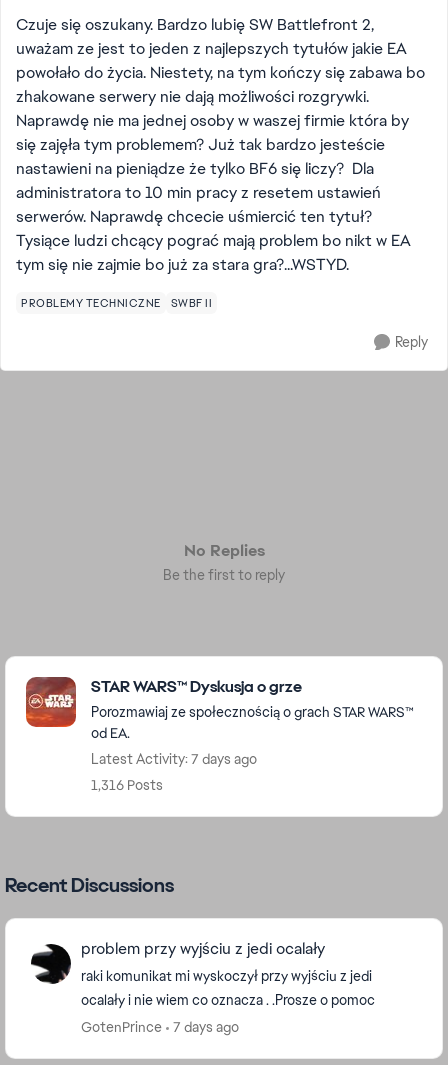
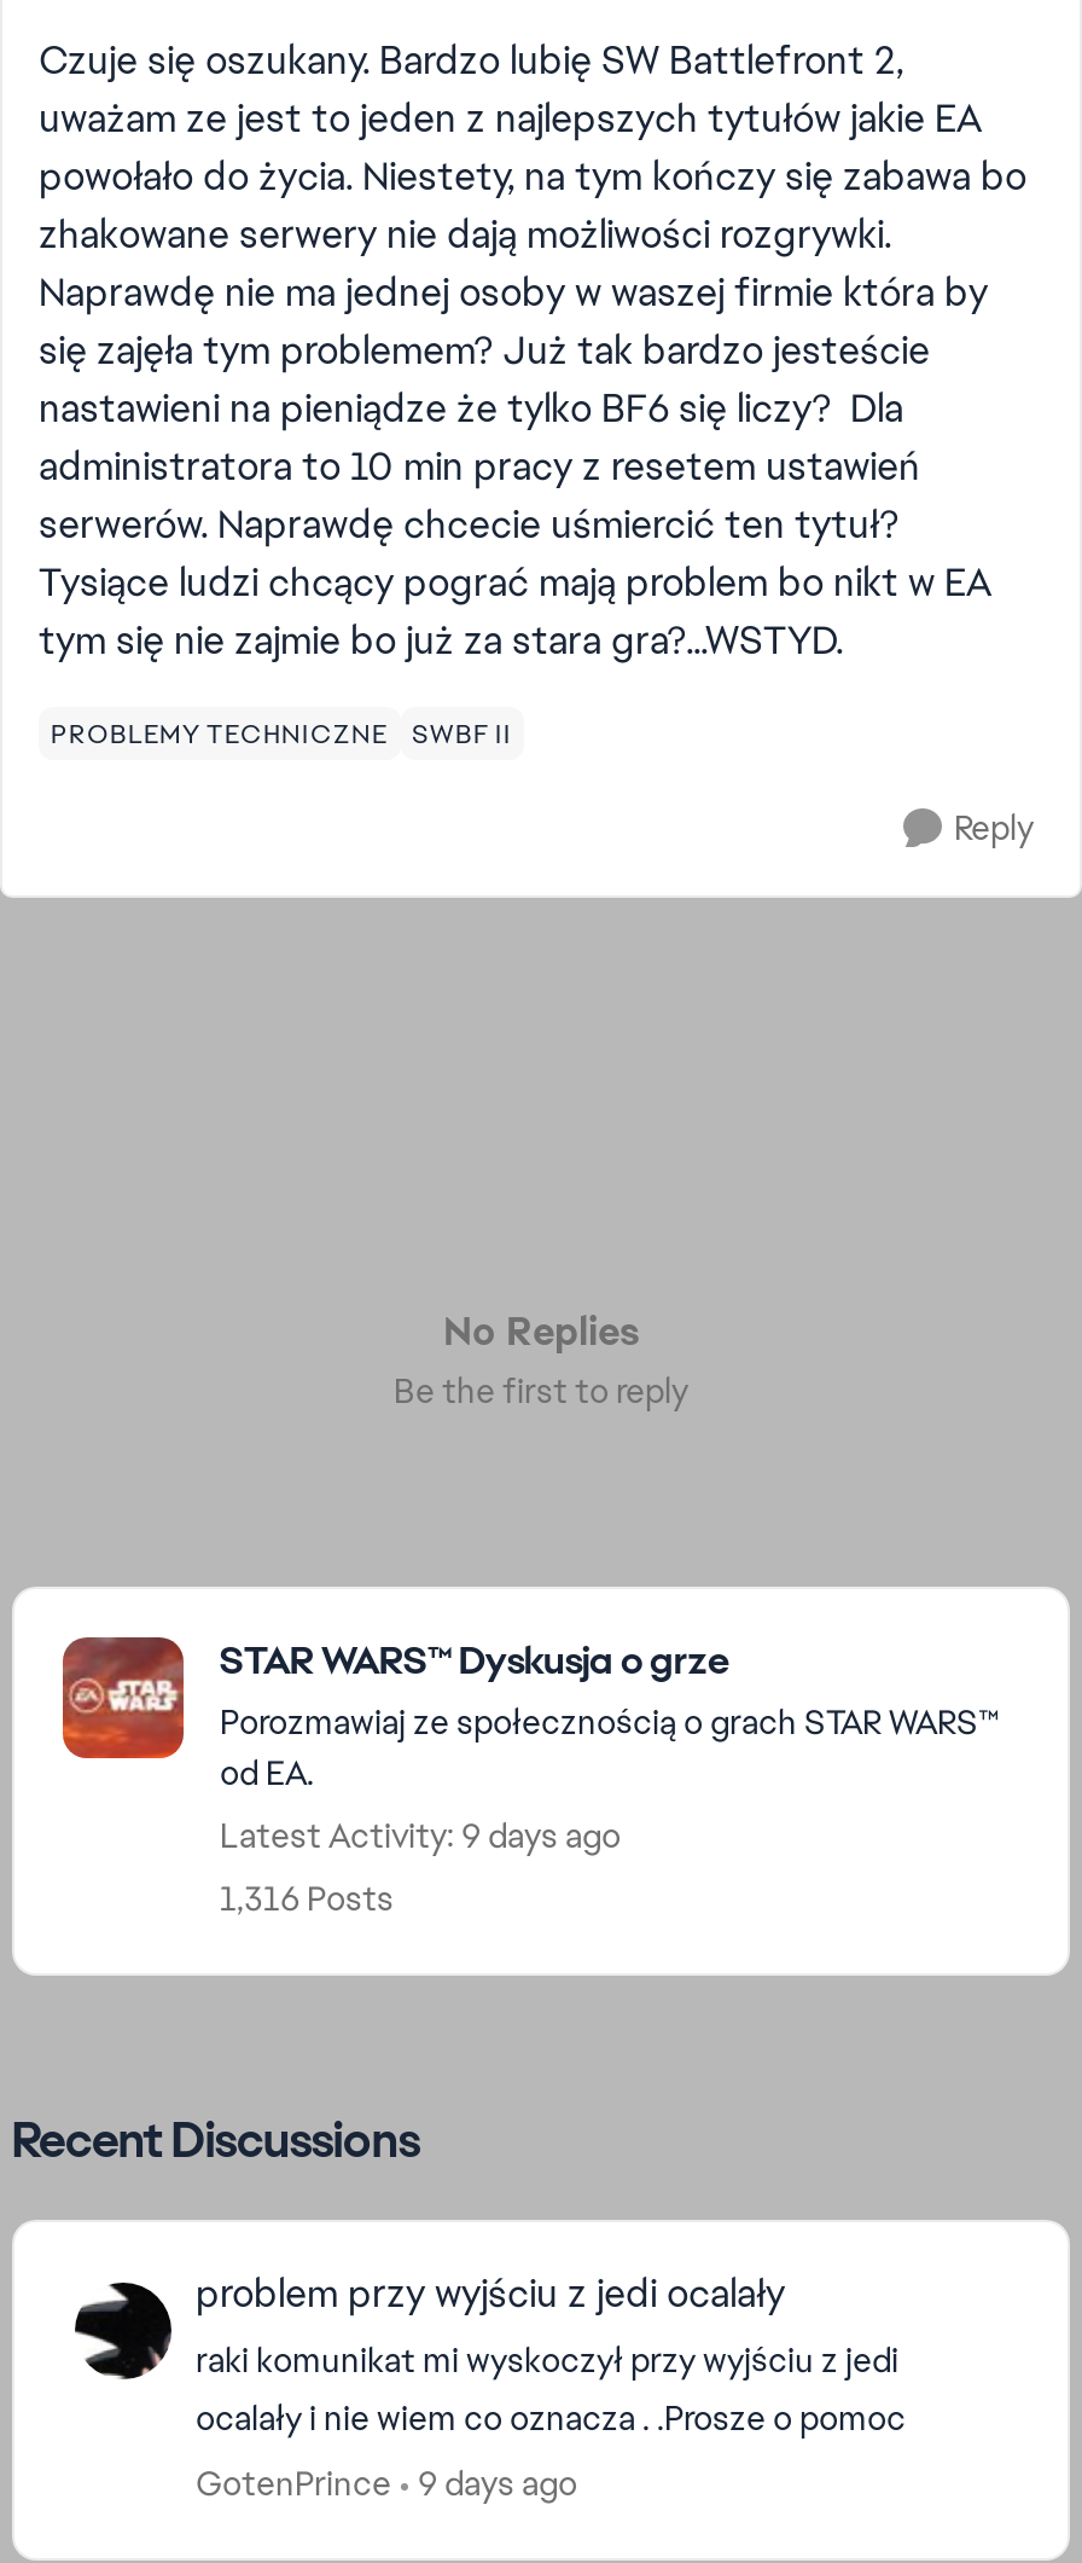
[91,750,257,768] Latest Activity: 7 days ago -> [220,1814,621,1857] Latest Activity: 9 days ago
[81,1018,239,1036] GotenPrince 7 days ago -> [196,2461,577,2505] GotenPrince 9 days ago

